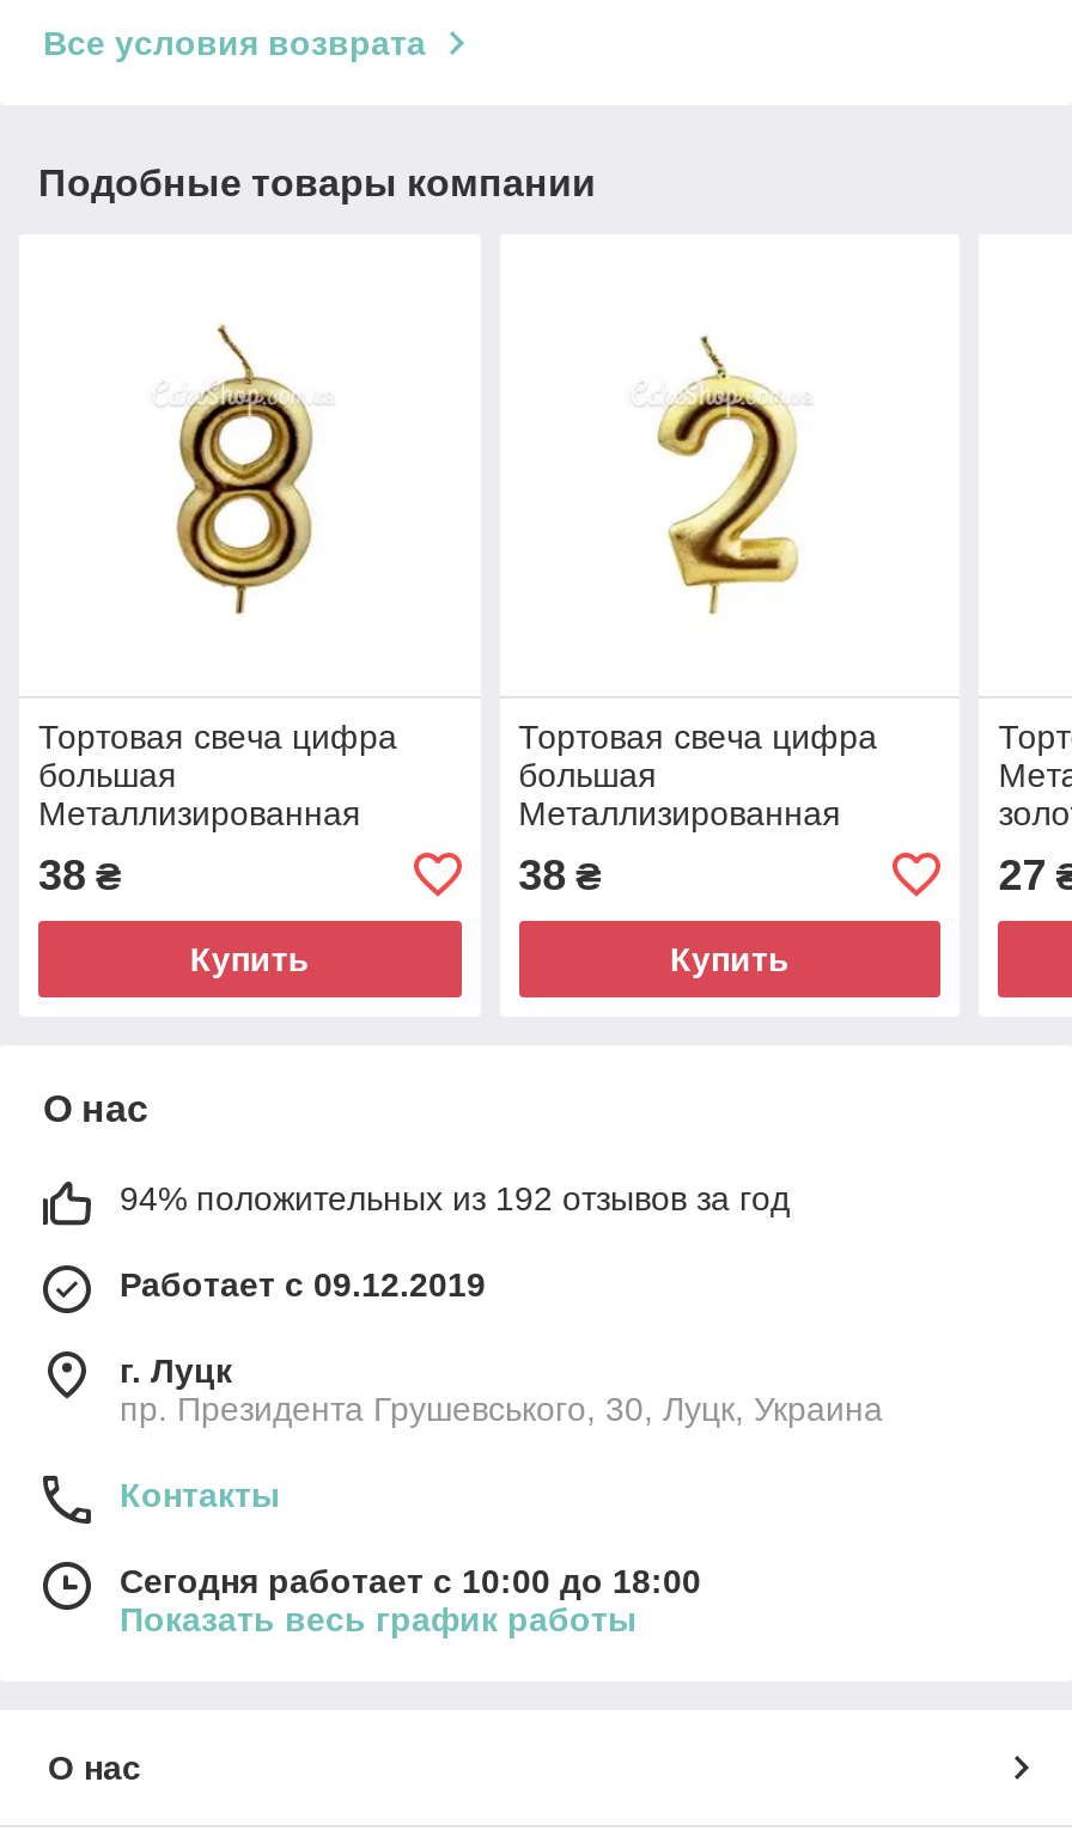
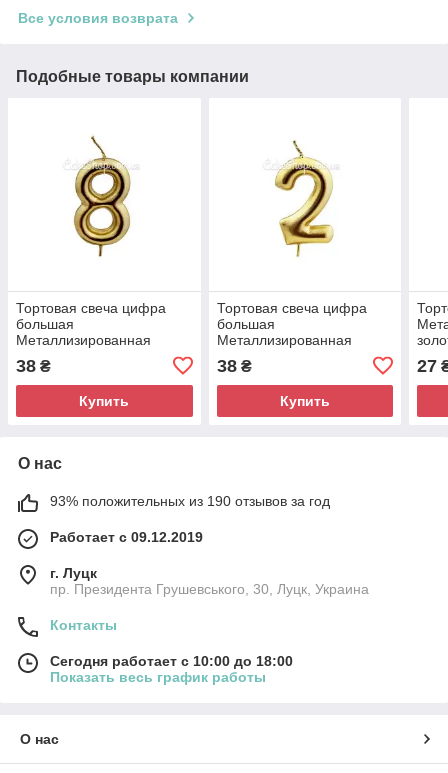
[120,1179,790,1217] 94% положительных из 192 отзывов за год -> [50,493,330,509] 93% положительных из 190 отзывов за год

